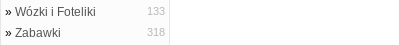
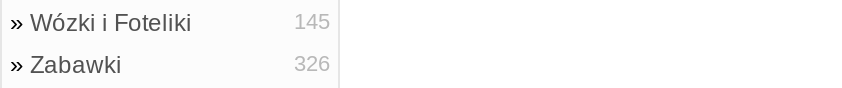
[147,5,165,17] 133 -> [294,9,330,33] 145
[147,26,165,38] 318 -> [294,51,330,75] 326

